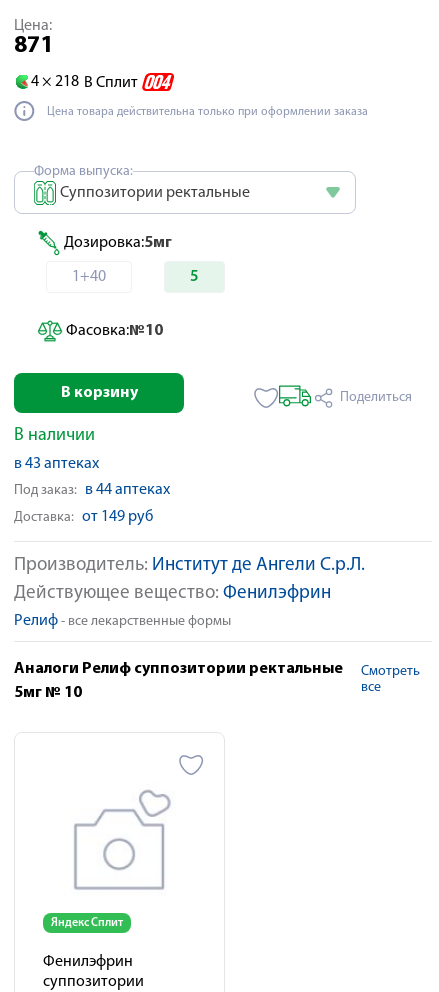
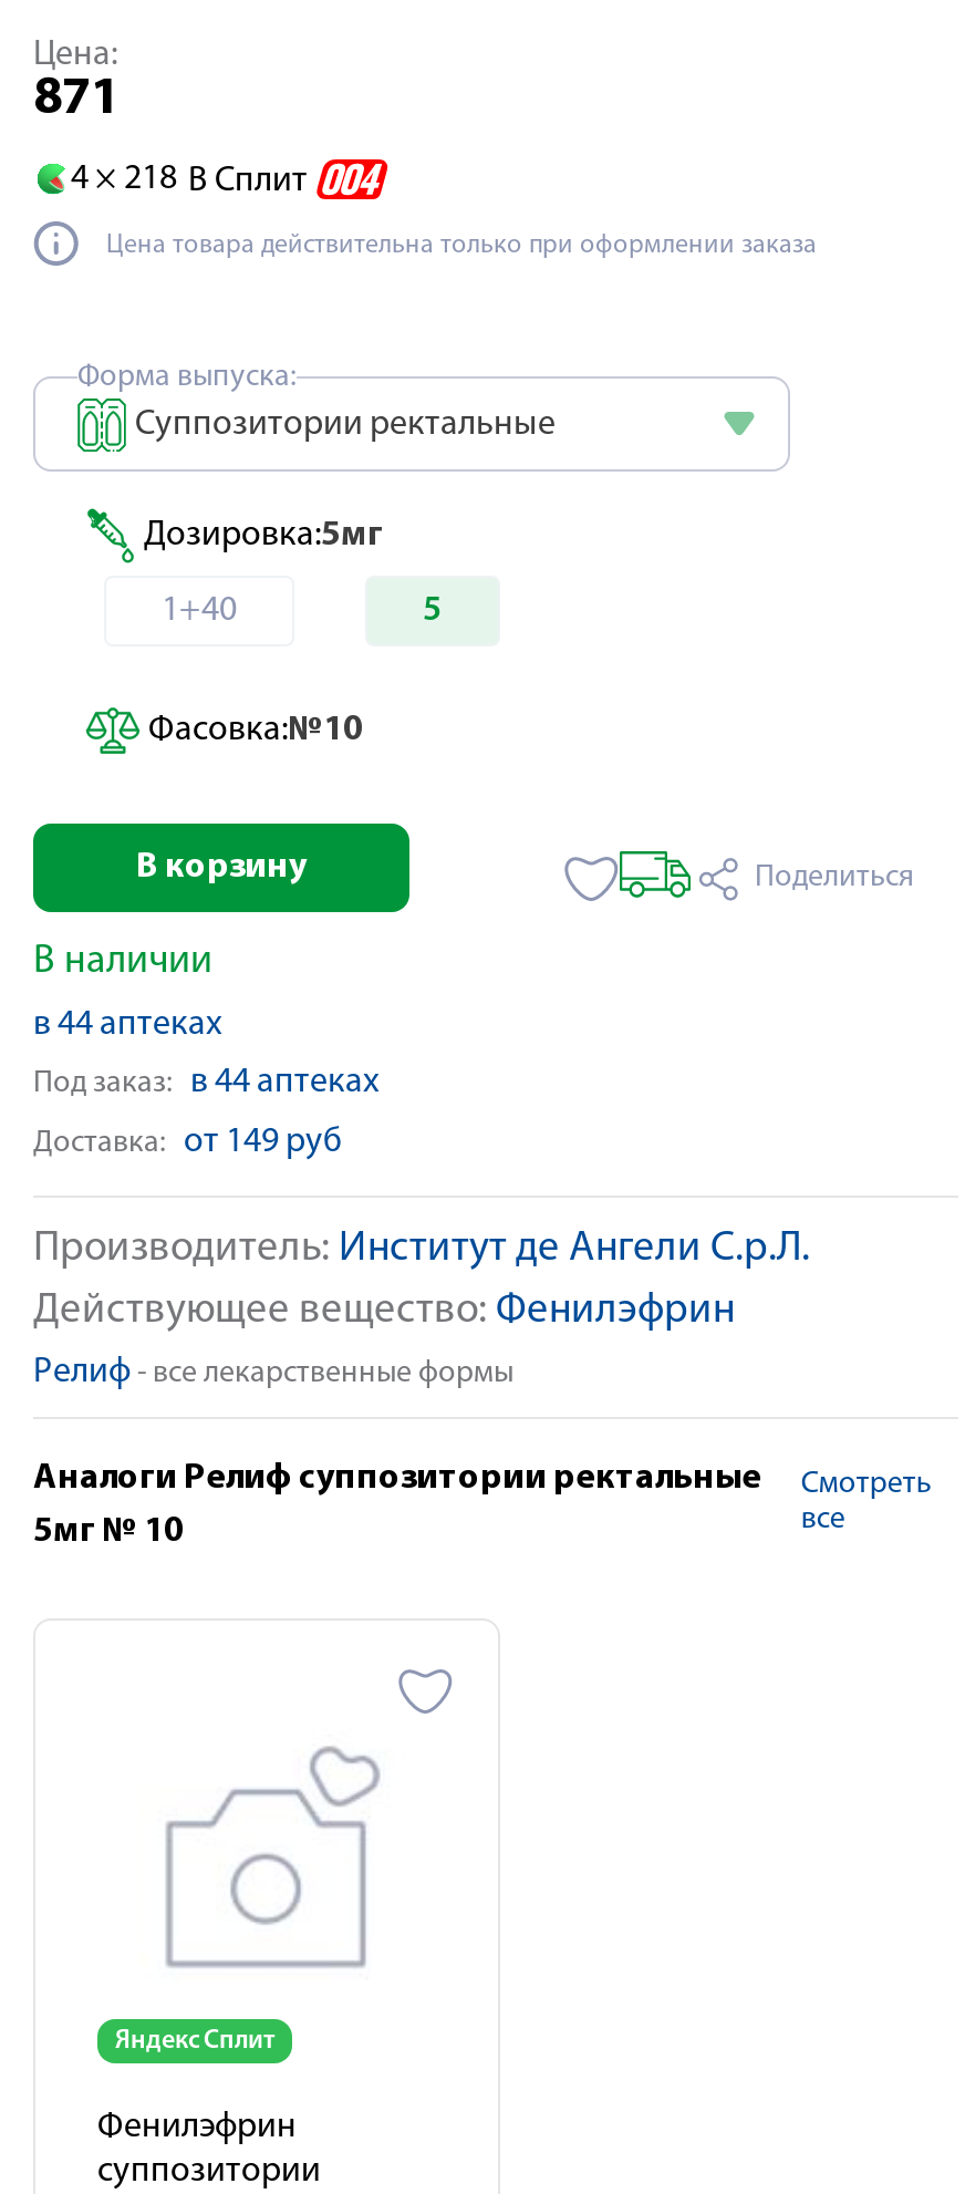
[14,456,99,472] в 43 аптеках -> [33,1007,221,1043] в 44 аптеках

